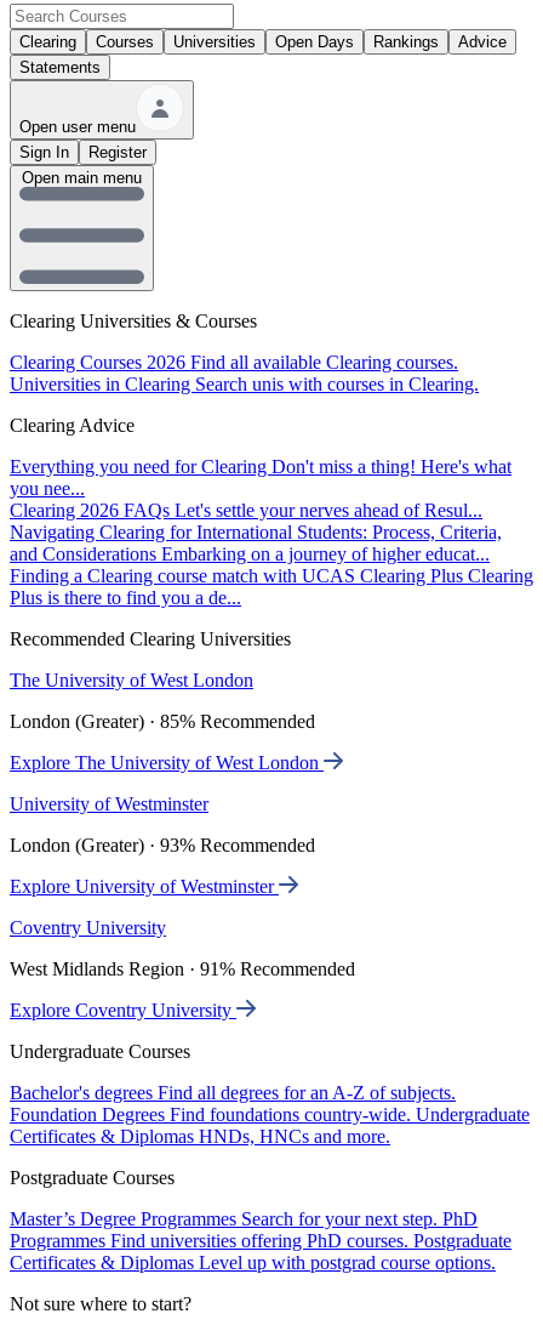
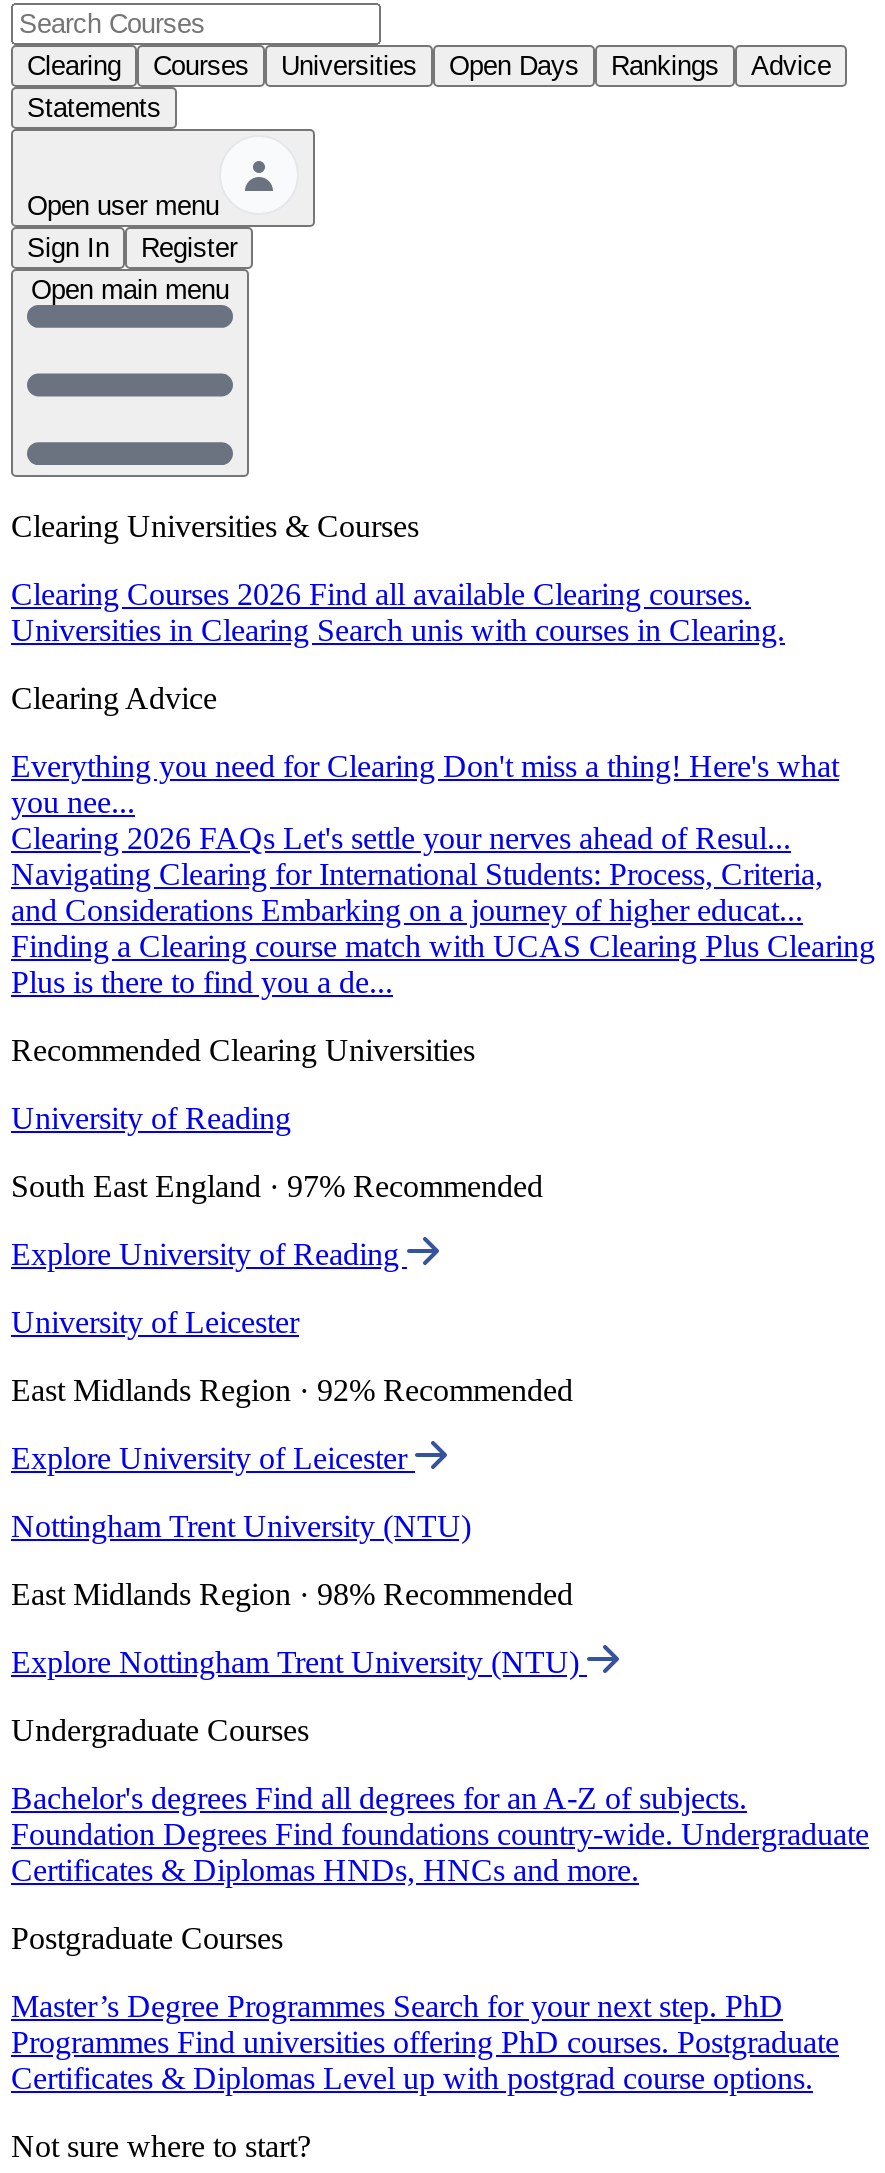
[10,670,253,691] The University of West London -> [11,1101,291,1135] University of Reading
[10,711,315,732] London (Greater) · 85% Recommended -> [11,1169,543,1203] South East England · 97% Recommended
[10,752,324,773] Explore The University of West London -> [11,1237,407,1271] Explore University of Reading
[10,794,208,814] University of Westminster -> [11,1305,299,1339] University of Leicester
[10,835,315,856] London (Greater) · 93% Recommended -> [11,1373,573,1407] East Midlands Region · 92% Recommended
[10,876,279,897] Explore University of Westminster -> [11,1441,415,1475] Explore University of Leicester
[10,917,166,938] Coventry University -> [11,1509,471,1543] Nottingham Trent University (NTU)
[10,959,355,979] West Midlands Region · 91% Recommended -> [11,1577,573,1611] East Midlands Region · 98% Recommended
[10,1000,236,1021] Explore Coventry University -> [11,1645,587,1679] Explore Nottingham Trent University (NTU)

